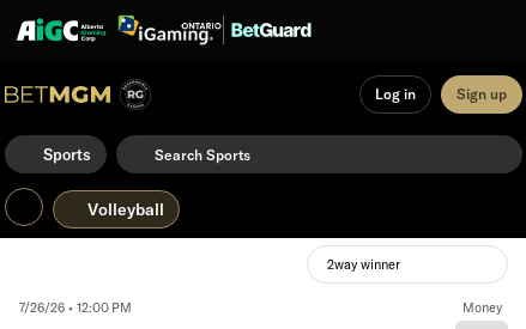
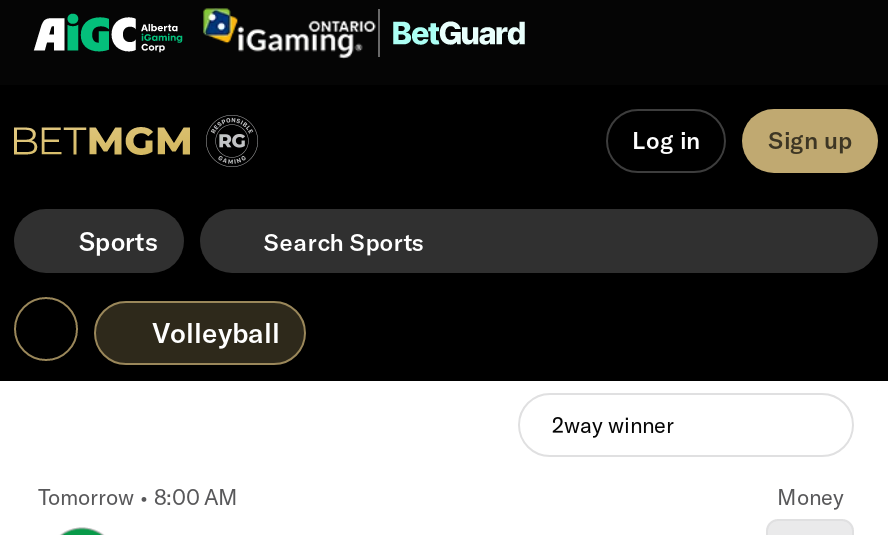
[19,299,132,316] 7/26/26 • 12:00 PM -> [38,483,238,511] Tomorrow • 8:00 AM

